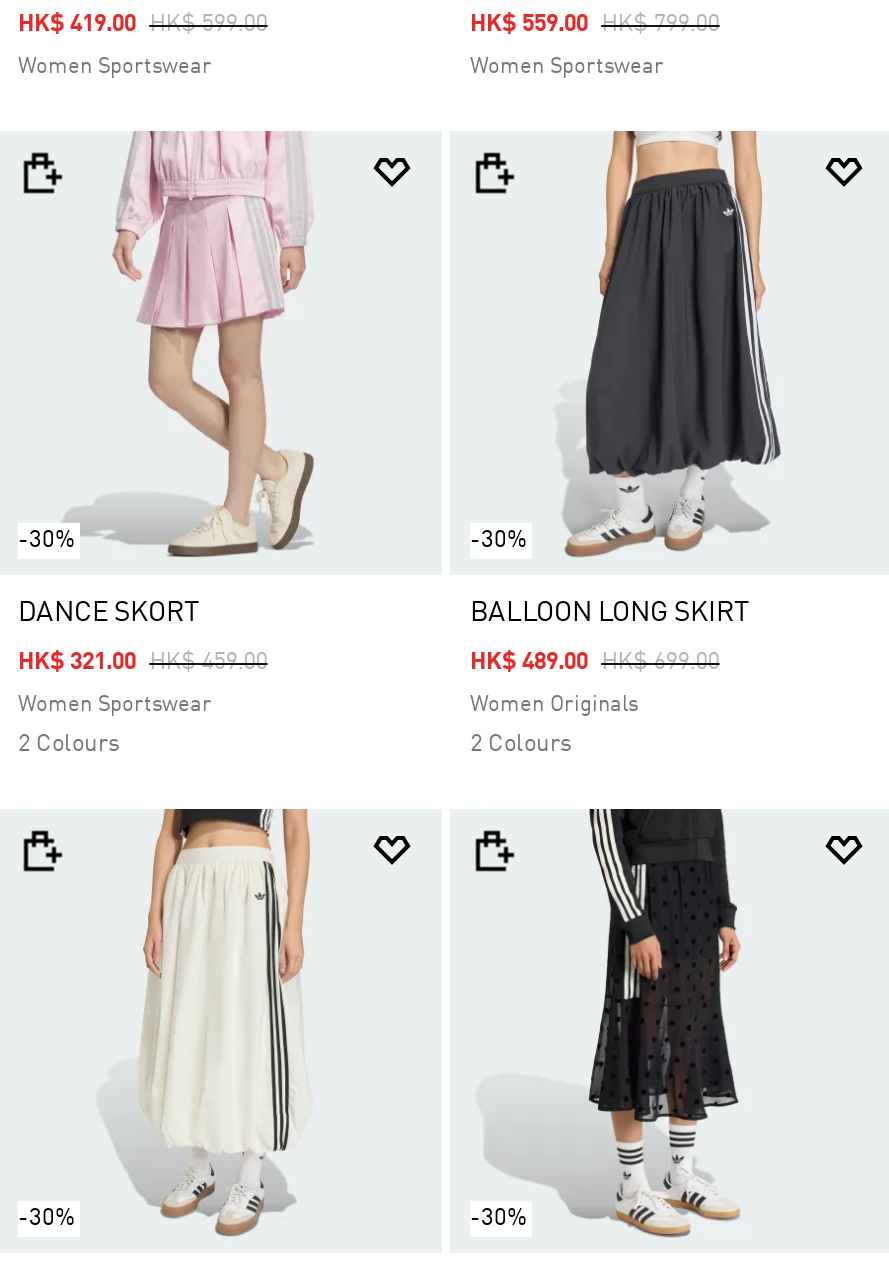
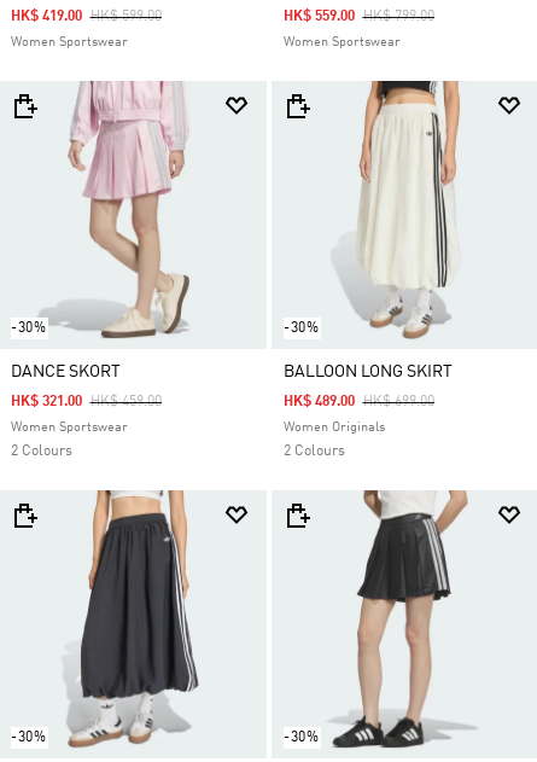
moved [562,131,782,559] -> [66,489,199,749]: [image]
moved [112,807,328,1237] -> [340,80,471,339]: [image]
[486,807,780,1237] [image] -> [294,489,475,749] [image]

